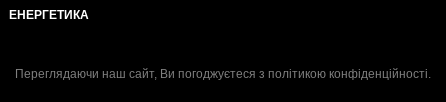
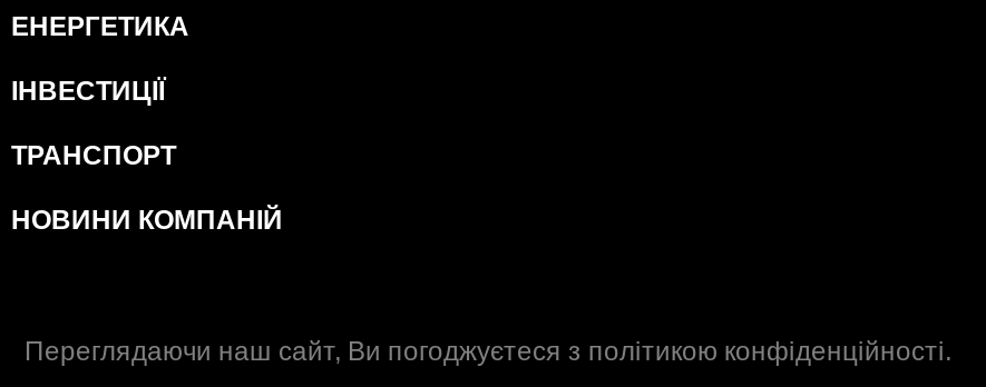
none -> [11,76,283,236] ІНВЕСТИЦІЇ | ТРАНСПОРТ | НОВИНИ КОМПАНІЙ

